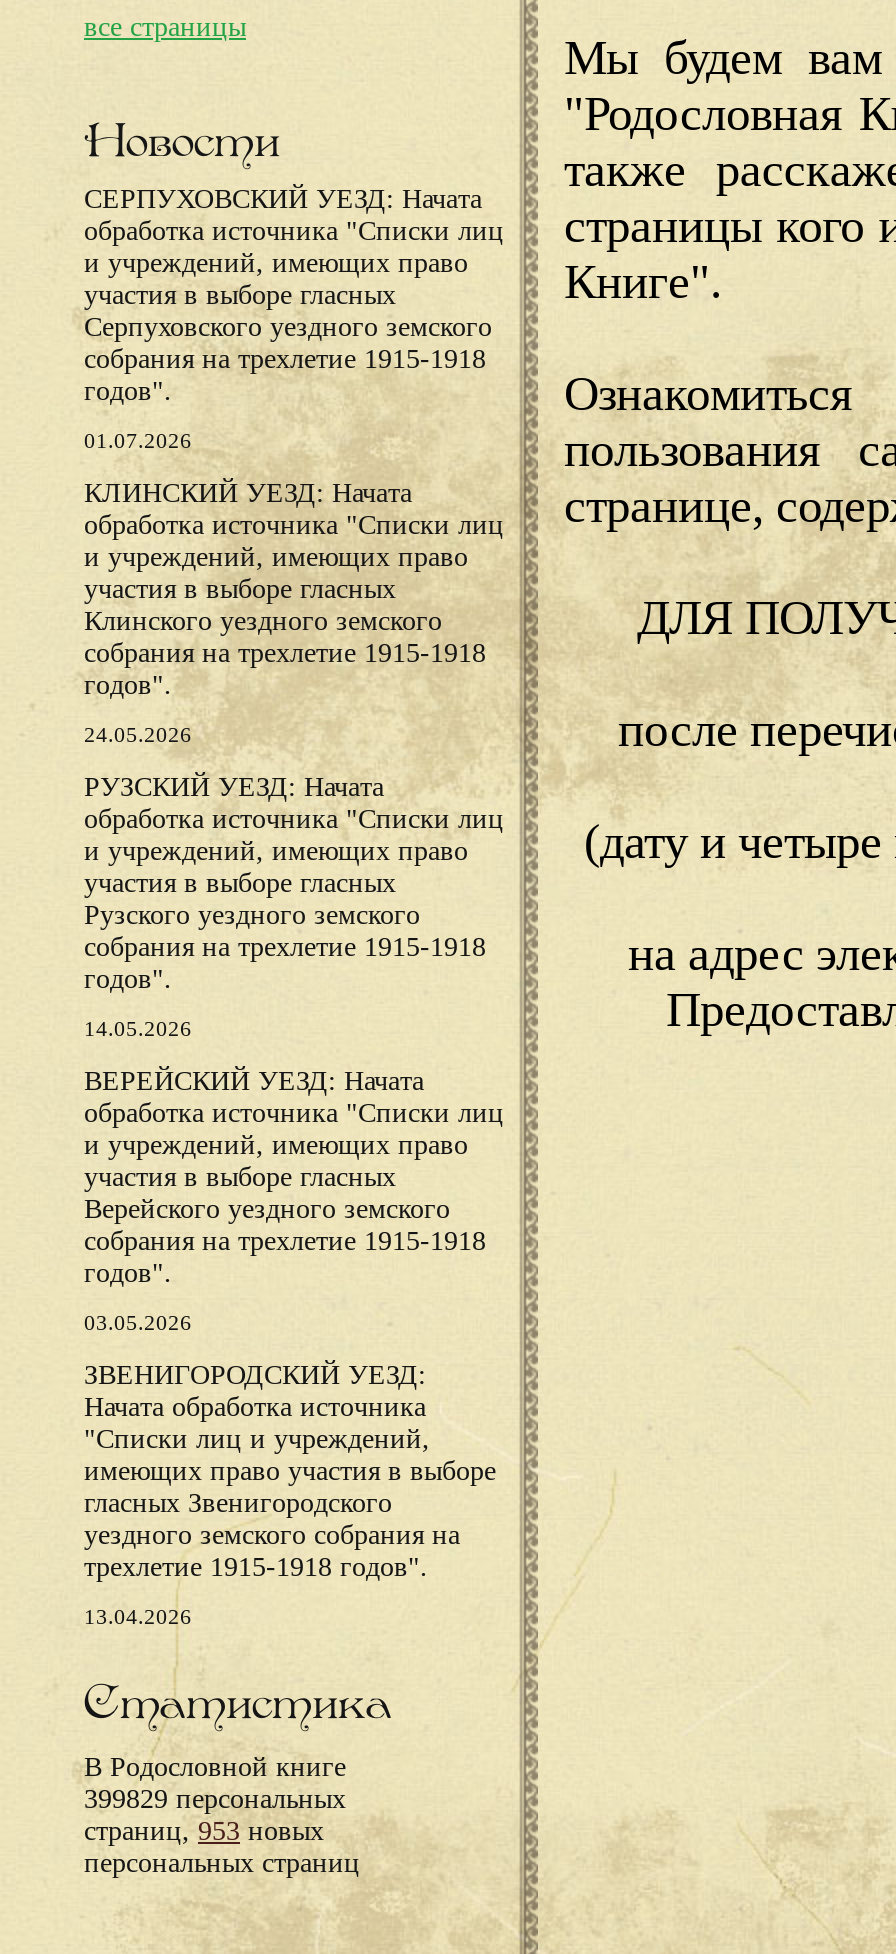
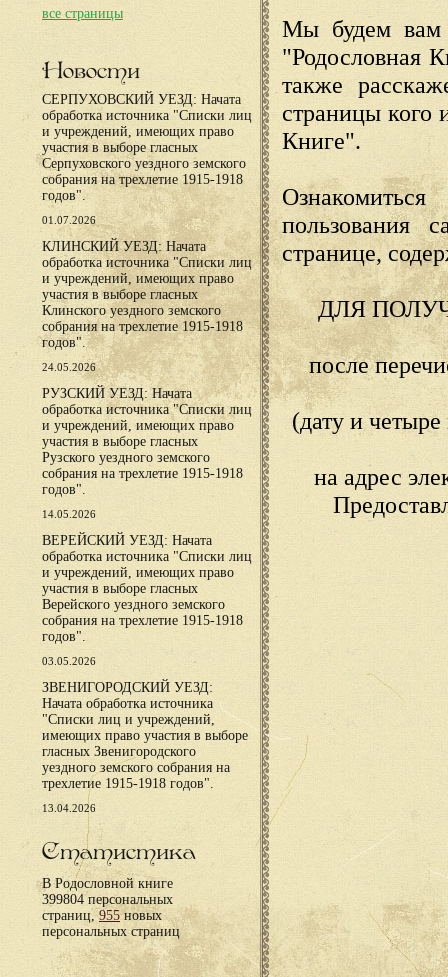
[84,1784,346,1814] 399829 персональных -> [42,892,173,907] 399804 персональных
[84,1816,324,1846] страниц, 953 новых -> [42,908,162,923] страниц, 955 новых

